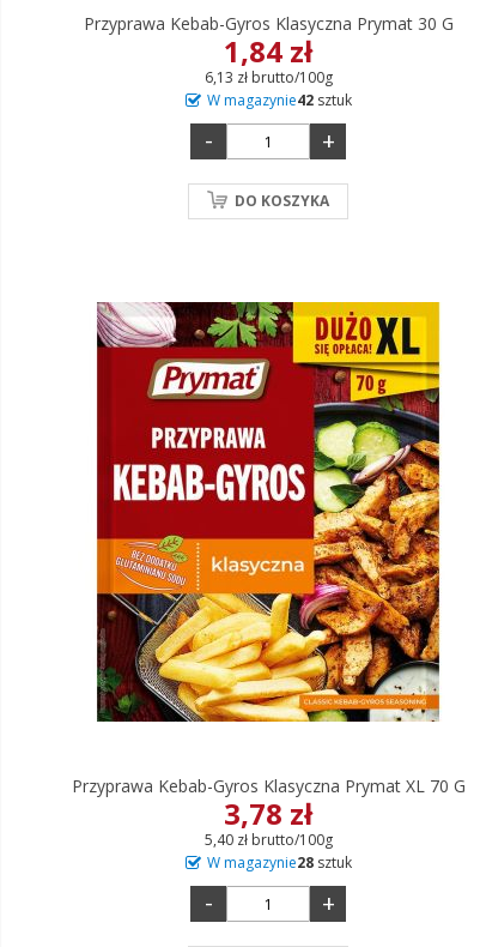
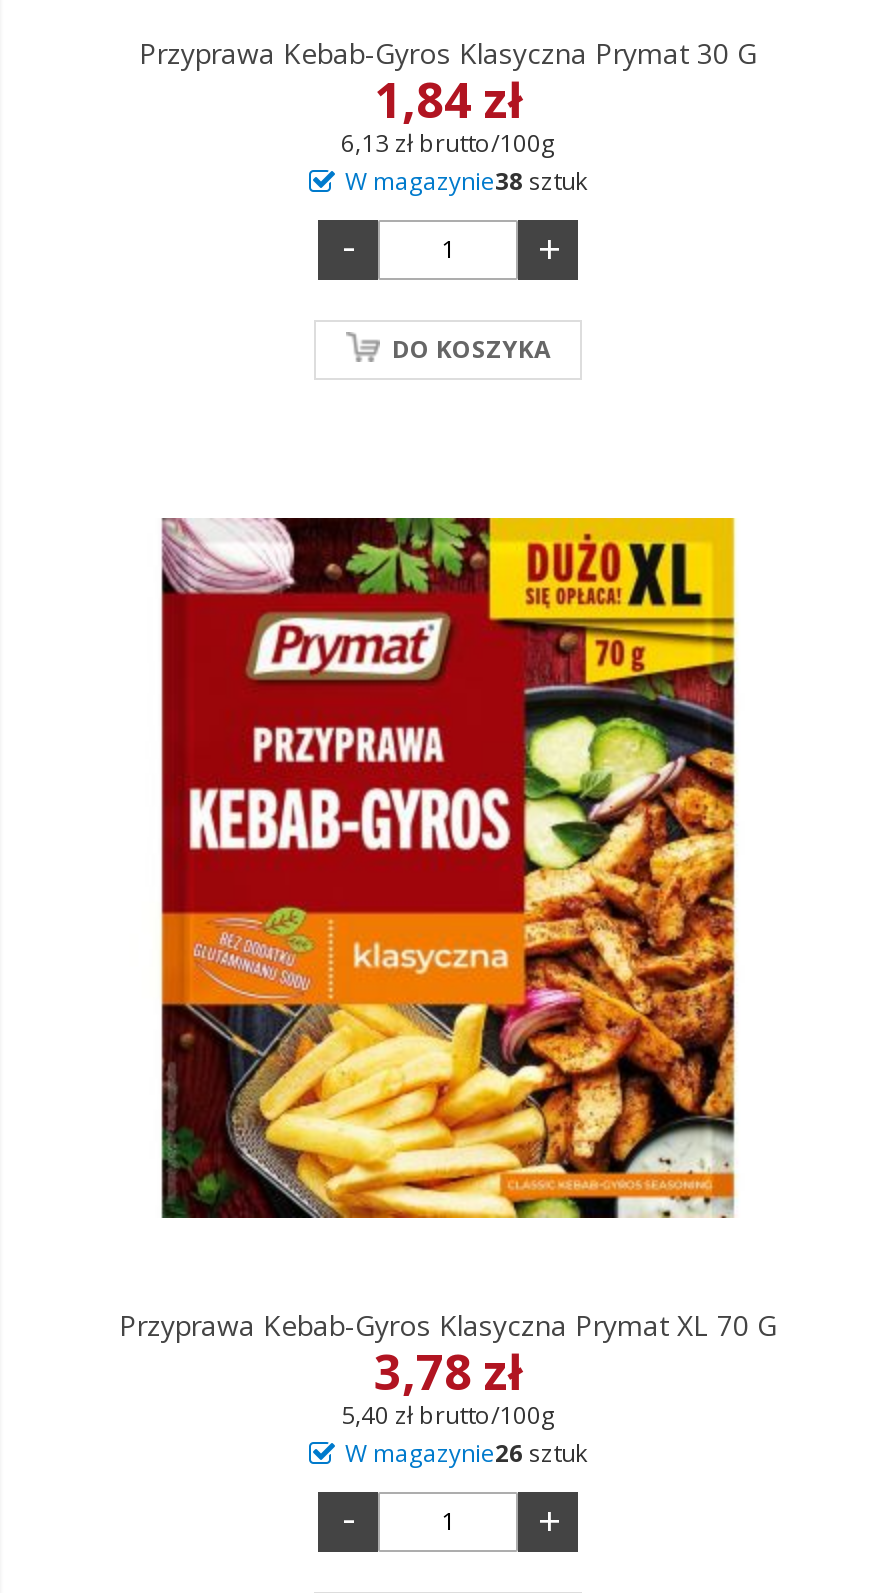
[206,90,351,111] W magazynie42 sztuk -> [345,164,587,198] W magazynie38 sztuk
[206,853,351,873] W magazynie28 sztuk -> [345,1436,587,1470] W magazynie26 sztuk

